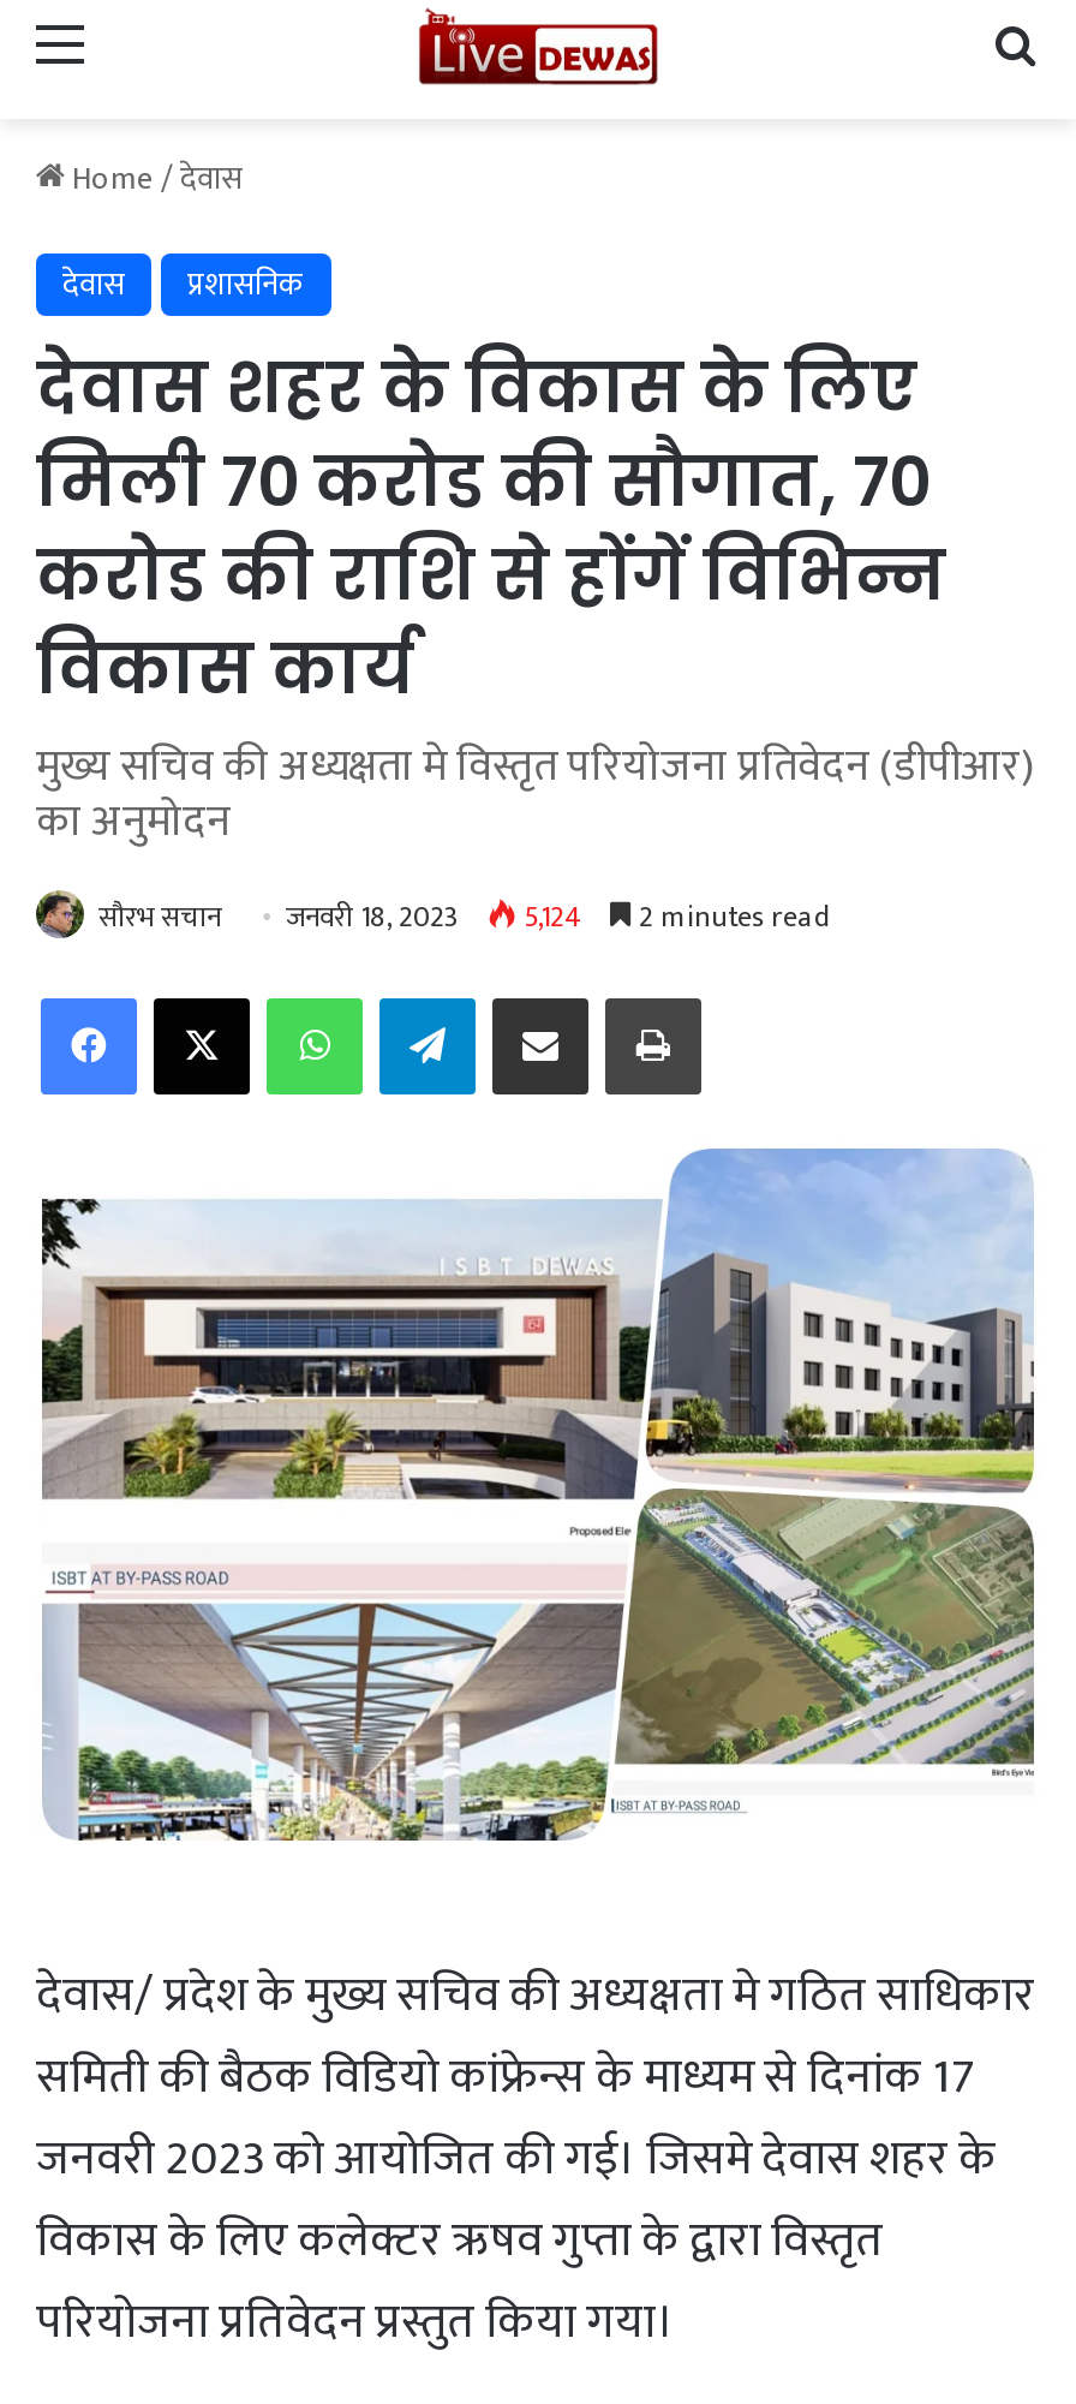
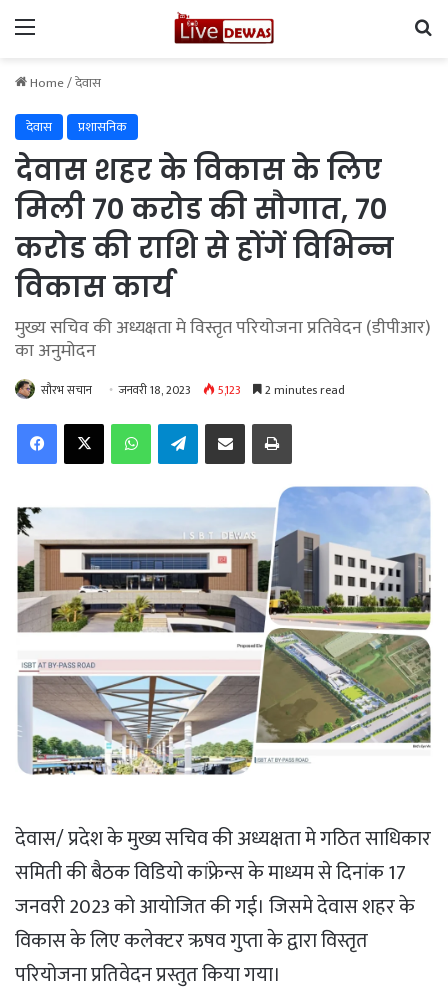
[98,893,831,941] सौरभ सचान जनवरी 18, 2023 5,124 2 minutes read -> [41,380,345,400] सौरभ सचान जनवरी 18, 2023 5,123 2 minutes read

